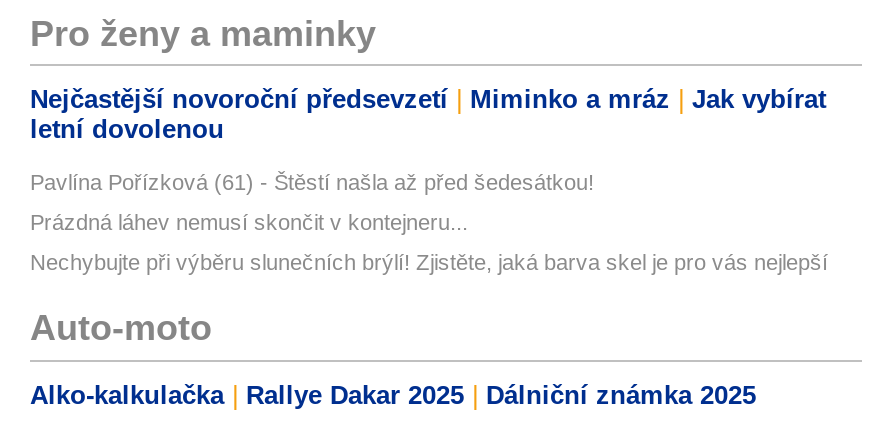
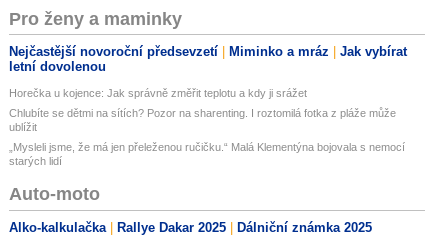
[30,171,594,195] Pavlína Pořízková (61) - Štěstí našla až před šedesátkou! -> [9,87,307,99] Horečka u kojence: Jak správně změřit teplotu a kdy ji srážet
[30,211,468,235] Prázdná láhev nemusí skončit v kontejneru... -> [9,107,396,133] Chlubíte se dětmi na sítích? Pozor na sharenting. I roztomilá fotka z pláže může | ublížit
[30,251,828,275] Nechybujte při výběru slunečních brýlí! Zjistěte, jaká barva skel je pro vás nejlepší -> [9,141,405,167] „Mysleli jsme, že má jen přeleženou ručičku.“ Malá Klementýna bojovala s nemocí | starých lidí

